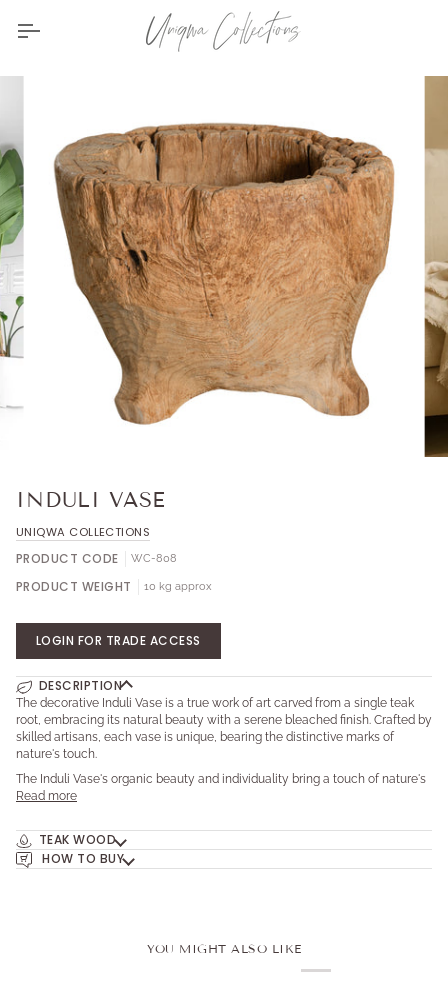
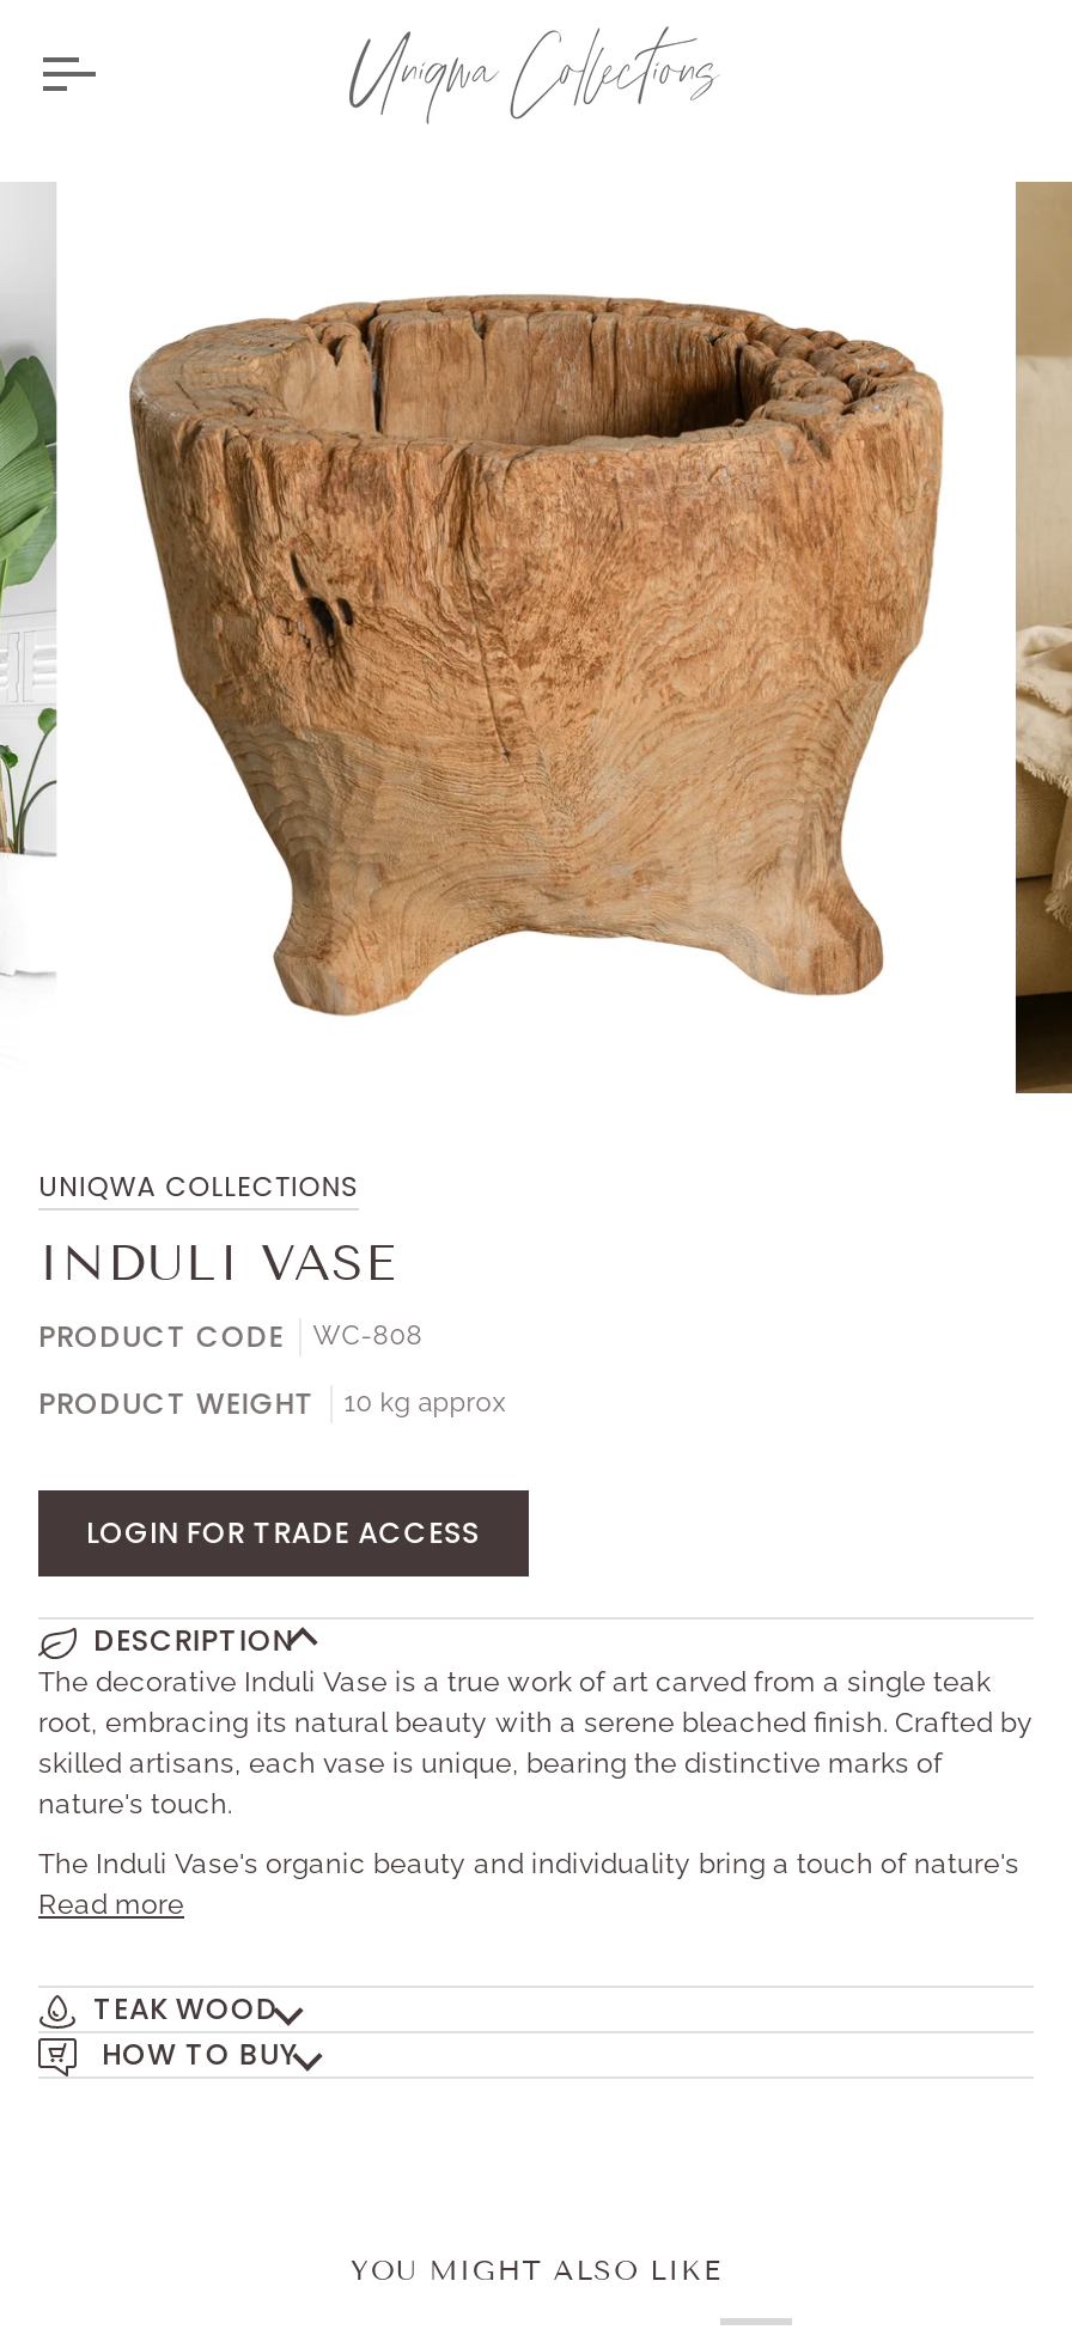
moved [16,487,166,513] -> [38,1232,398,1294]: INDULI VASE
moved [16,524,150,540] -> [38,1168,359,1206]: UNIQWA COLLECTIONS

